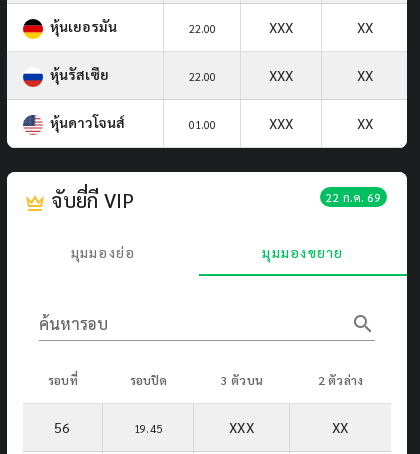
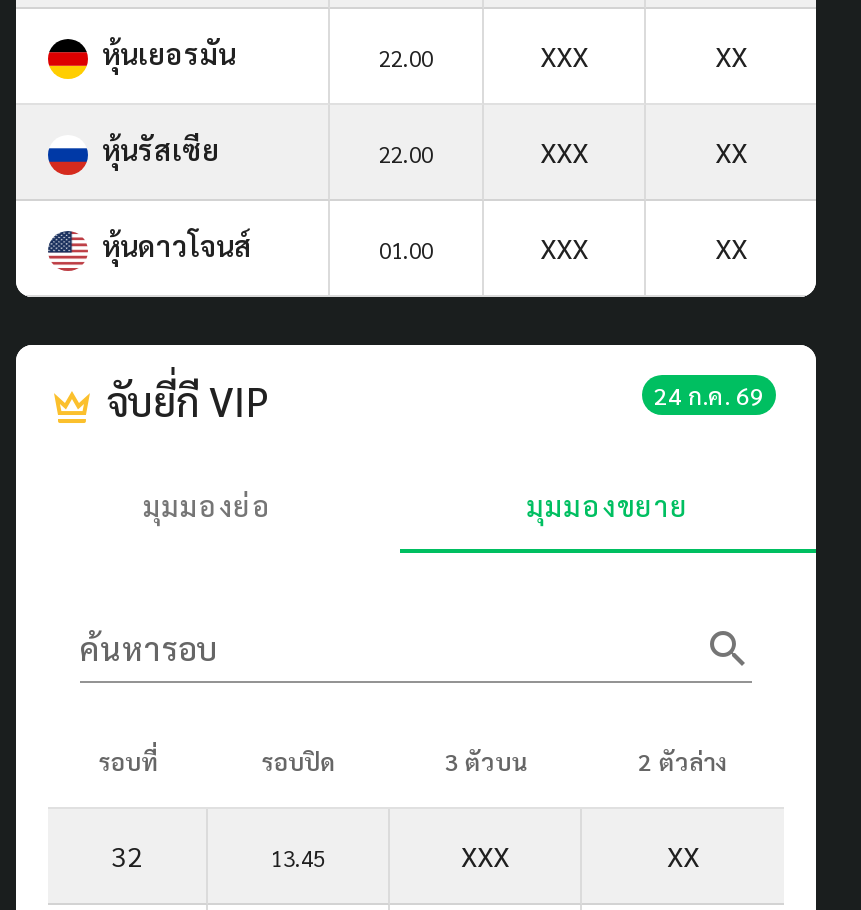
[326,189,381,205] 22 ก.ค. 69 -> [654,379,764,411] 24 ก.ค. 69
[54,418,71,436] 56 -> [111,837,143,873] 32
[134,421,162,436] 19.45 -> [270,843,326,873] 13.45

